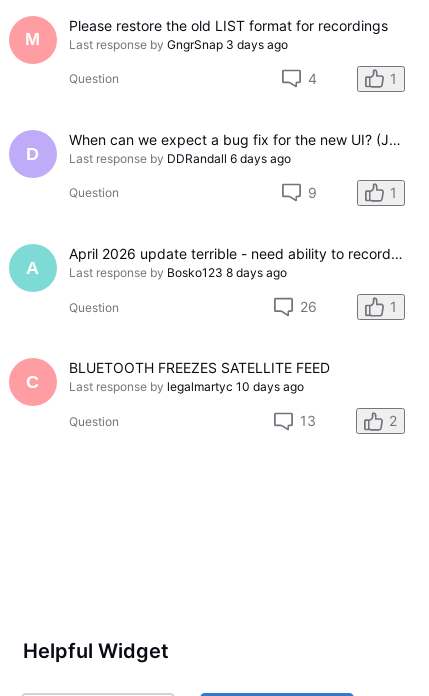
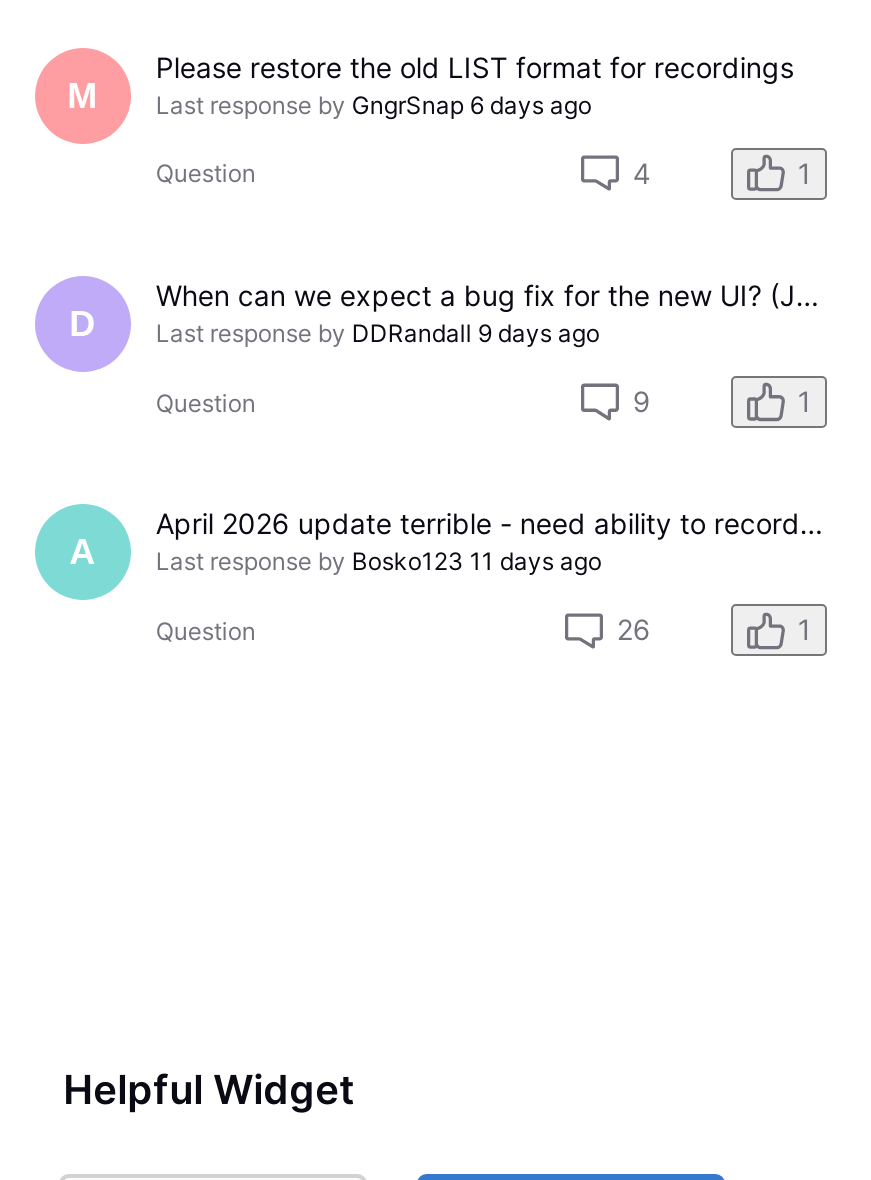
[69,37,288,52] Last response by GngrSnap 3 days ago -> [156,90,592,120] Last response by GngrSnap 6 days ago
[69,151,291,166] Last response by DDRandall 6 days ago -> [156,318,600,348] Last response by DDRandall 9 days ago
[69,265,287,280] Last response by Bosko123 8 days ago -> [156,546,602,576] Last response by Bosko123 11 days ago
[69,359,397,429] BLUETOOTH FREEZES SATELLITE FEED | Last response by legalmartyc 10 days ago | Question | 13 | 2 -> none
[26,372,39,392] C -> none

